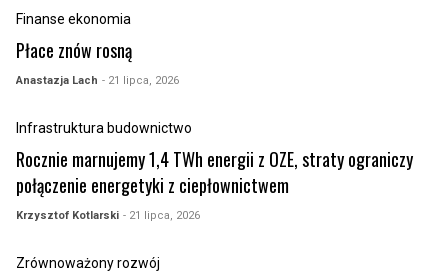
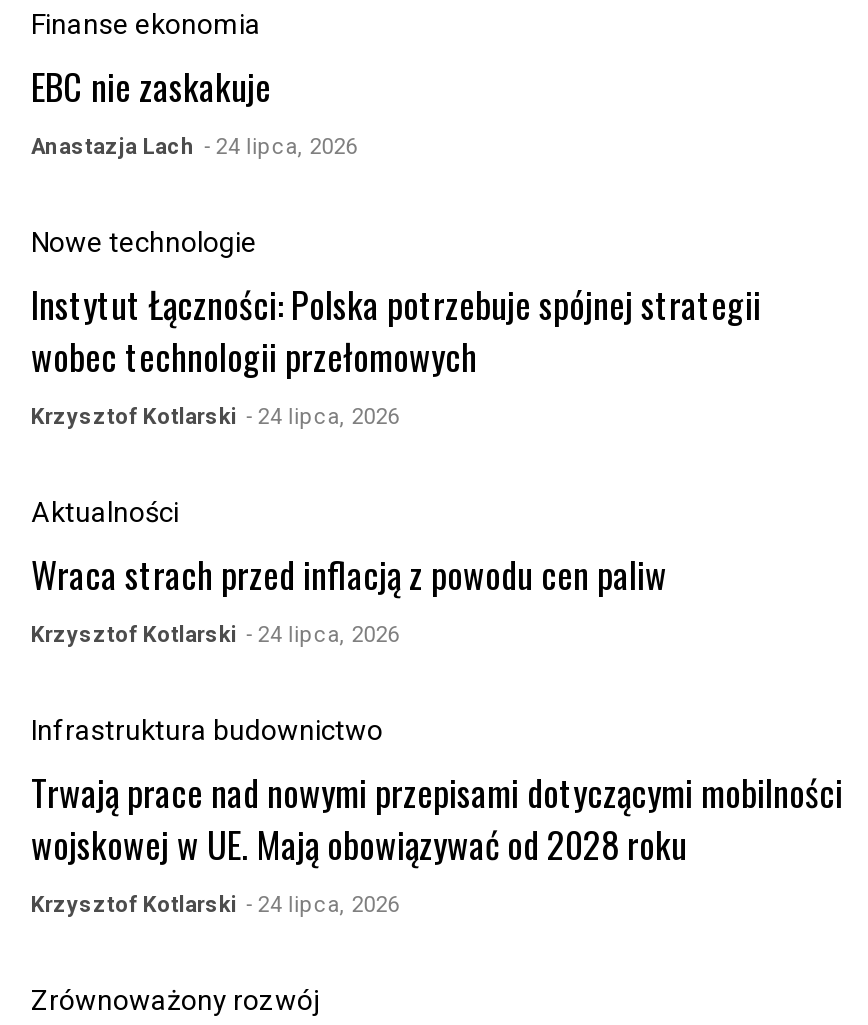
[16,37,179,87] Płace znów rosną | Anastazja Lach - 21 lipca, 2026 -> [31,61,761,649] EBC nie zaskakuje | Anastazja Lach - 24 lipca, 2026 | Nowe technologie | Instytut Łączności: Polska potrzebuje spójnej strategii | wobec technologii przełomowych | Krzysztof Kotlarski - 24 lipca, 2026 | Aktualności | Wraca strach przed inflacją z powodu cen paliw | Krzysztof Kotlarski - 24 lipca, 2026
[16,146,413,222] Rocznie marnujemy 1,4 TWh energii z OZE, straty ograniczy | połączenie energetyki z ciepłownictwem | Krzysztof Kotlarski - 21 lipca, 2026 -> [31,767,843,919] Trwają prace nad nowymi przepisami dotyczącymi mobilności | wojskowej w UE. Mają obowiązywać od 2028 roku | Krzysztof Kotlarski - 24 lipca, 2026

